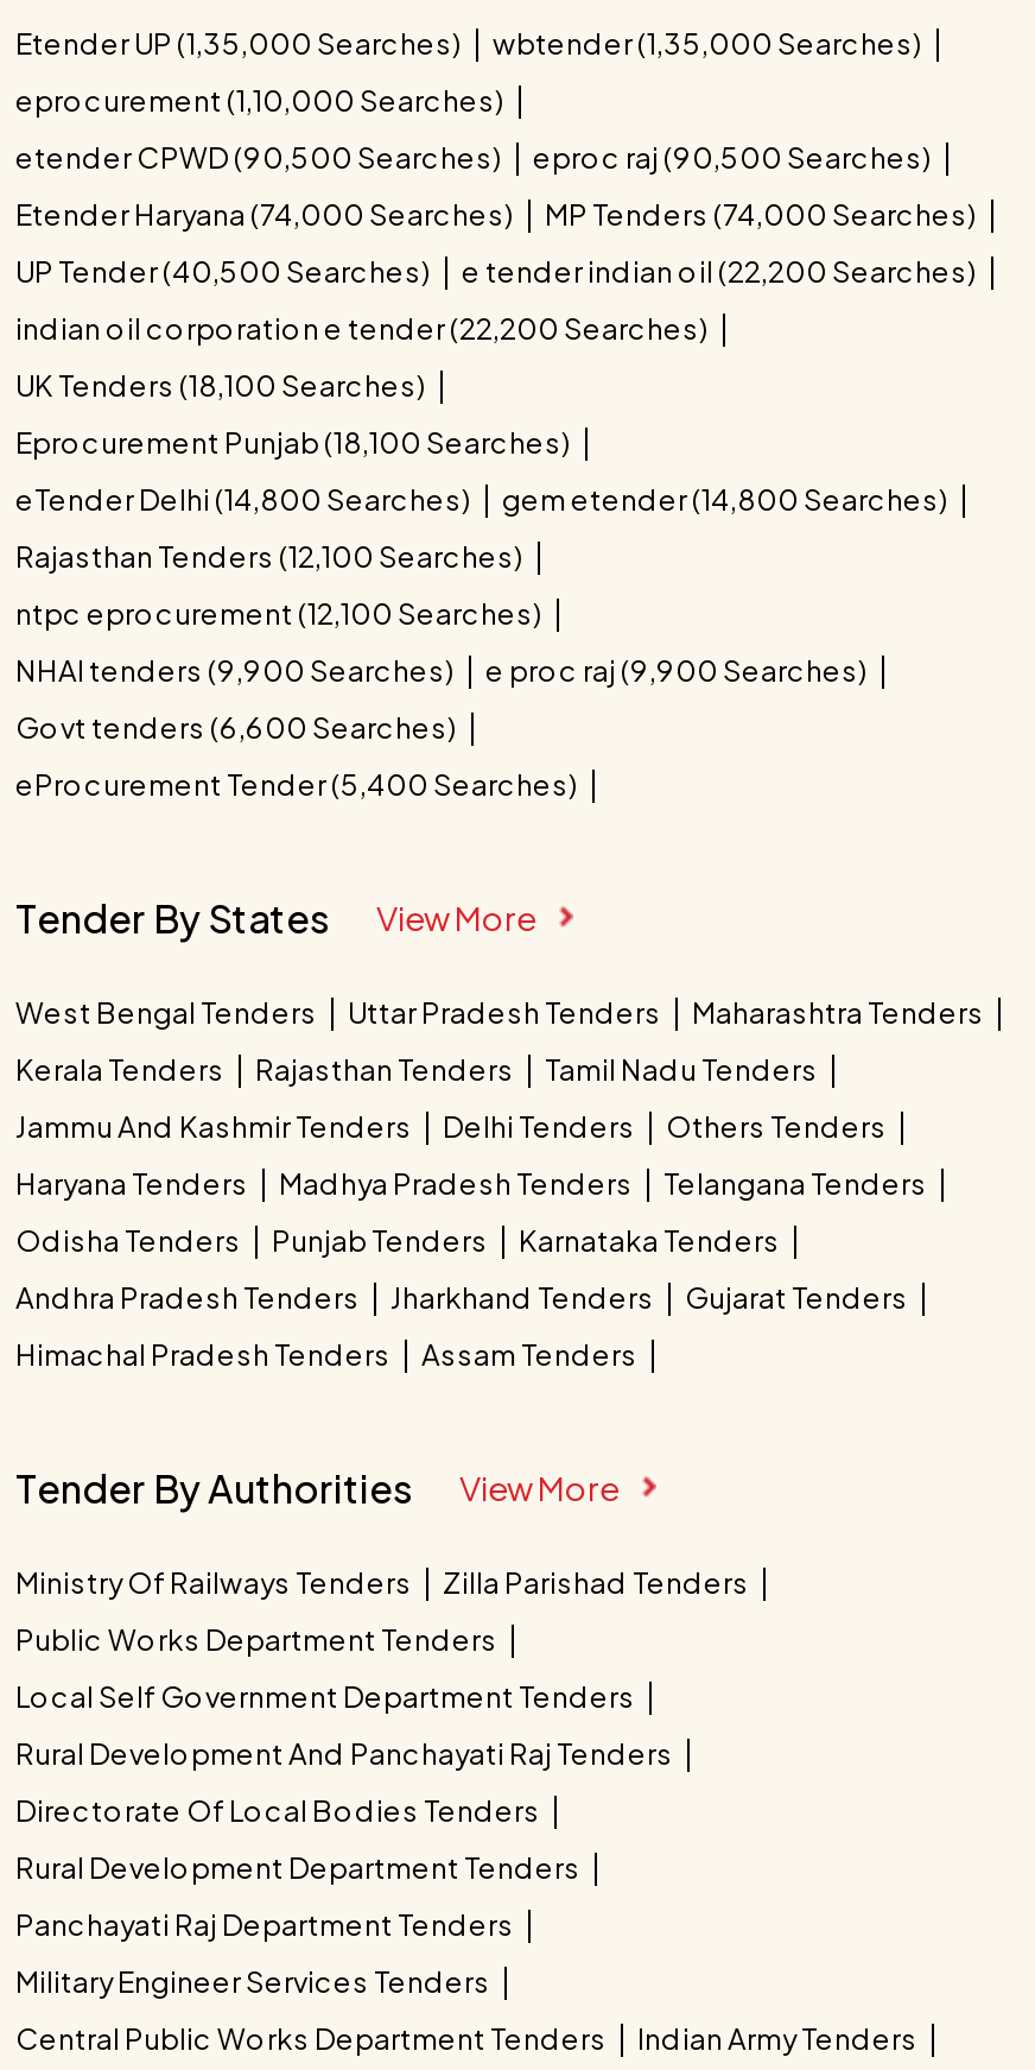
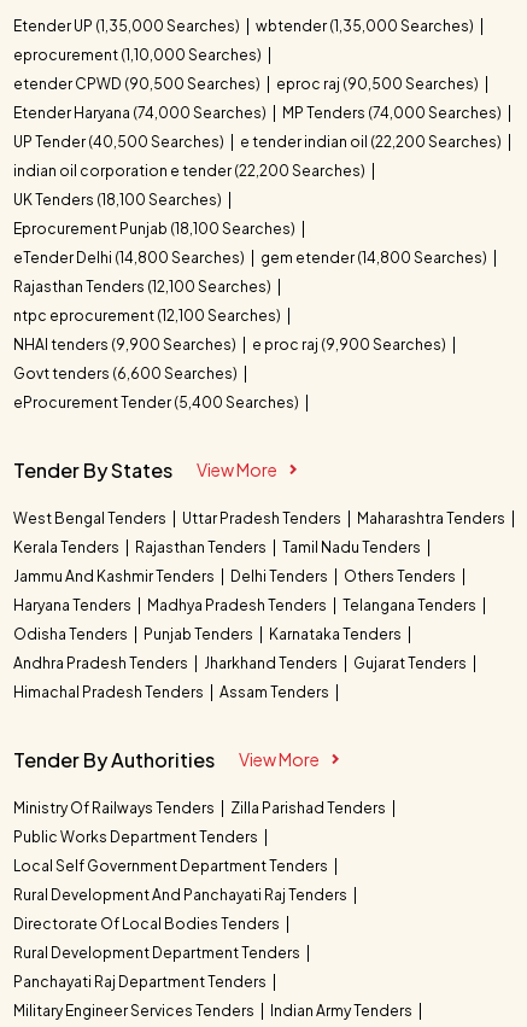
[15,2020,611,2056] Central Public Works Department Tenders -> none

